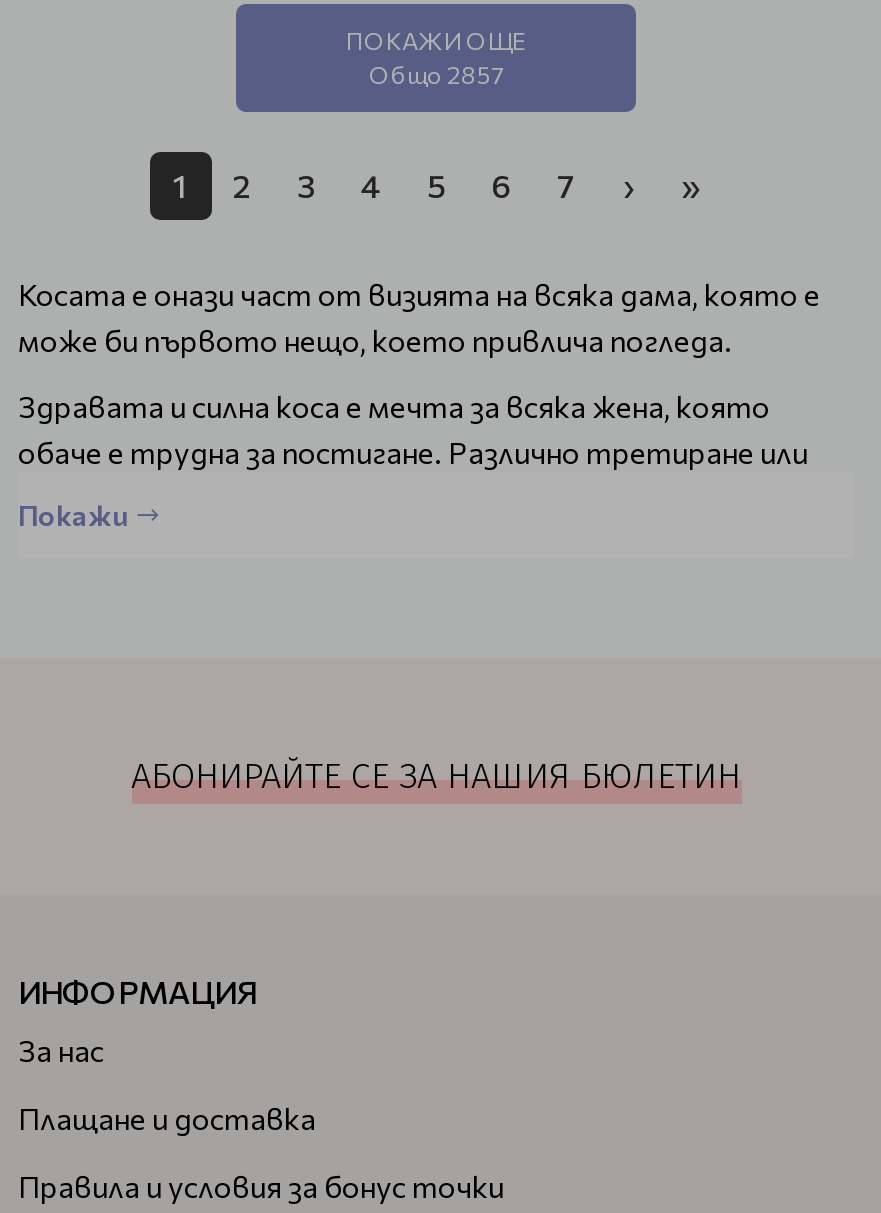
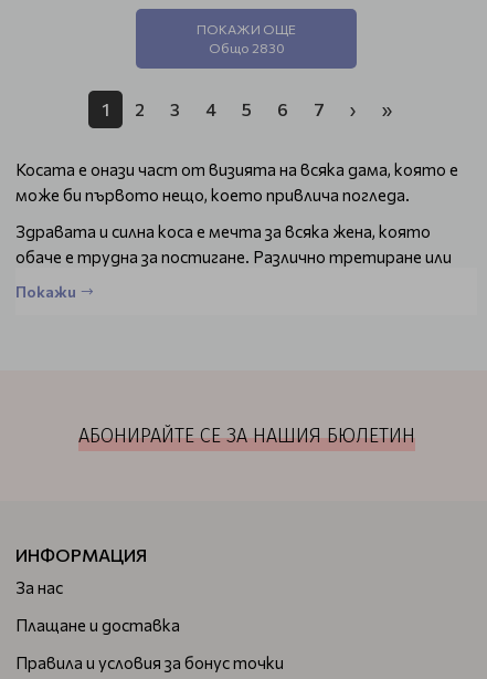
[369,60,503,88] Общо 2857 -> [208,40,284,55] Общо 2830

